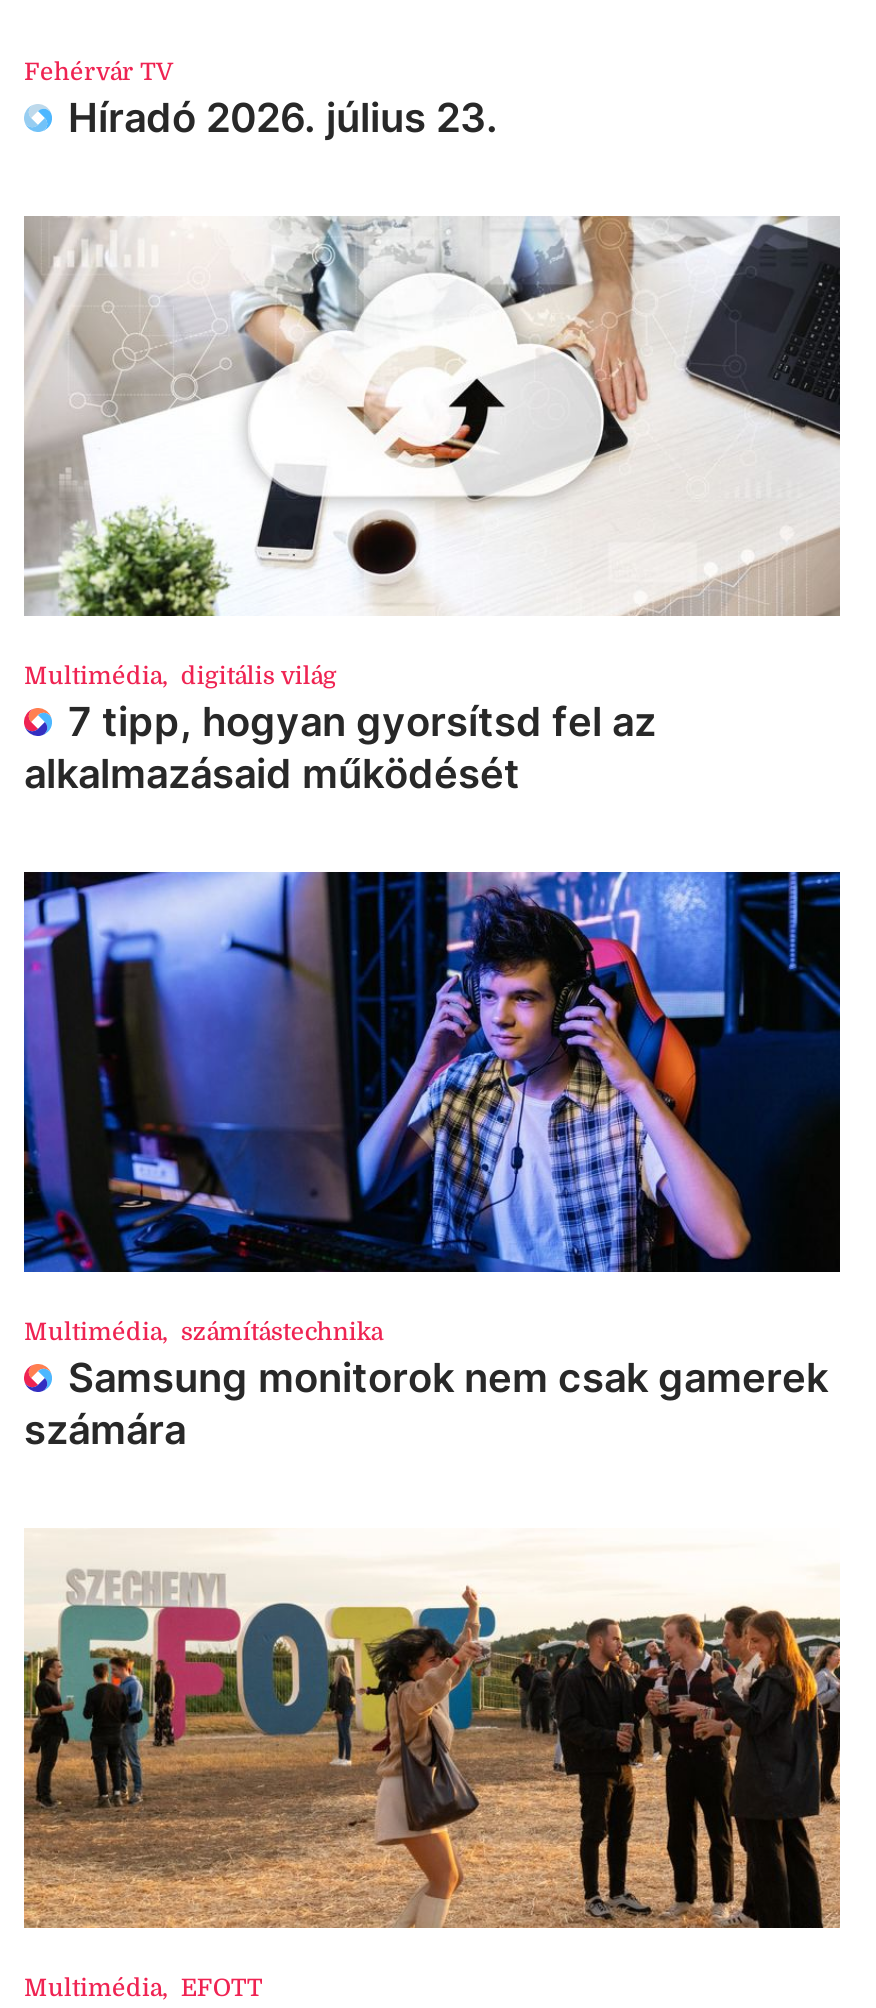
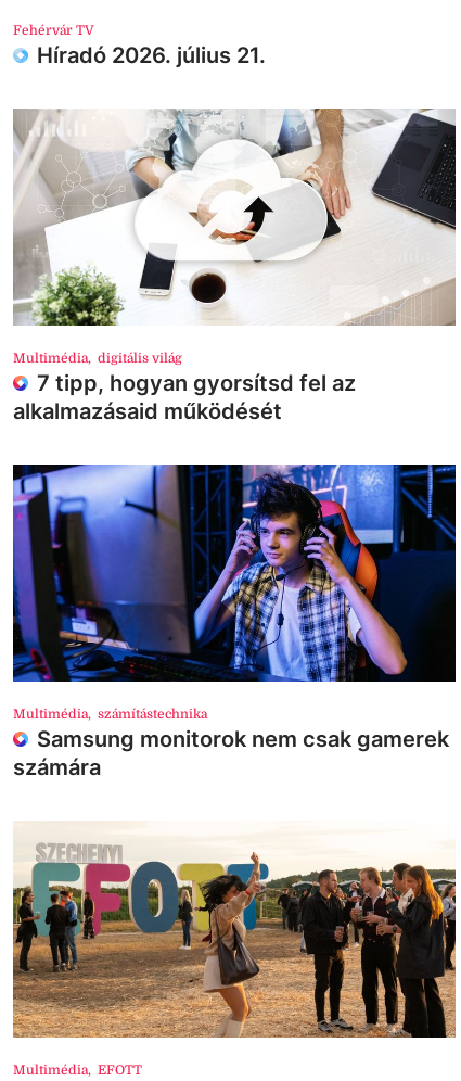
[68,94,498,142] Híradó 2026. július 23. -> [37,42,266,68] Híradó 2026. július 21.

